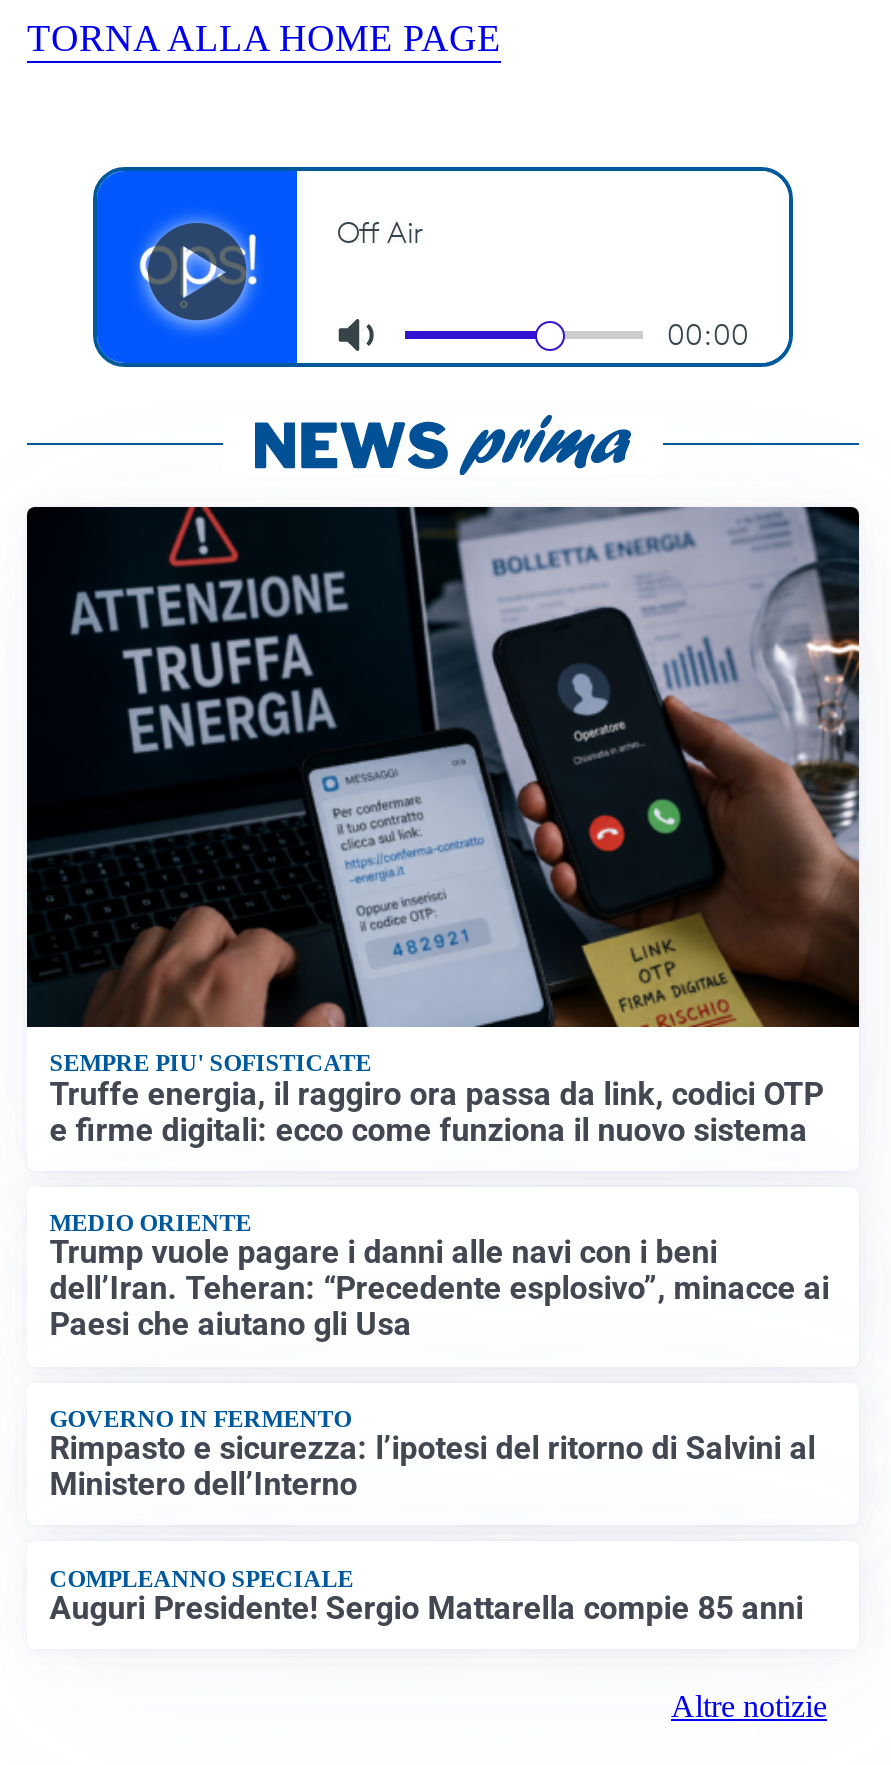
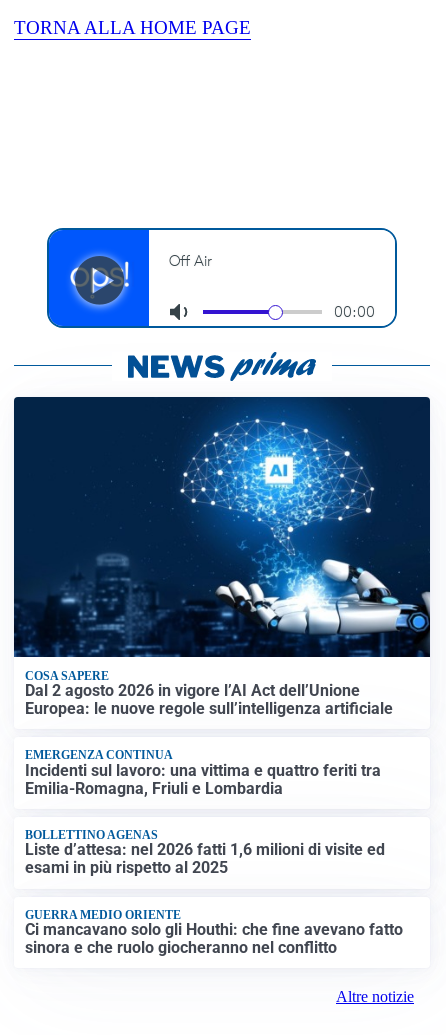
[27,504,861,1148] [image] | SEMPRE PIU' SOFISTICATE | Truffe energia, il raggiro ora passa da link, codici OTP | e firme digitali: ecco come funziona il nuovo sistema -> [14,396,431,718] [image] | COSA SAPERE | Dal 2 agosto 2026 in vigore l’AI Act dell’Unione | Europea: le nuove regole sull’intelligenza artificiale
[49,1209,829,1344] MEDIO ORIENTE | Trump vuole pagare i danni alle navi con i beni | dell’Iran. Teheran: “Precedente esplosivo”, minacce ai | Paesi che aiutano gli Usa -> [25,748,381,798] EMERGENZA CONTINUA | Incidenti sul lavoro: una vittima e quattro feriti tra | Emilia-Romagna, Friuli e Lombardia
[49,1404,815,1503] GOVERNO IN FERMENTO | Rimpasto e sicurezza: l’ipotesi del ritorno di Salvini al | Ministero dell’Interno -> [25,828,385,877] BOLLETTINO AGENAS | Liste d’attesa: nel 2026 fatti 1,6 milioni di visite ed | esami in più rispetto al 2025
[49,1564,803,1627] COMPLEANNO SPECIALE | Auguri Presidente! Sergio Mattarella compie 85 anni -> [25,908,403,957] GUERRA MEDIO ORIENTE | Ci mancavano solo gli Houthi: che fine avevano fatto | sinora e che ruolo giocheranno nel conflitto

